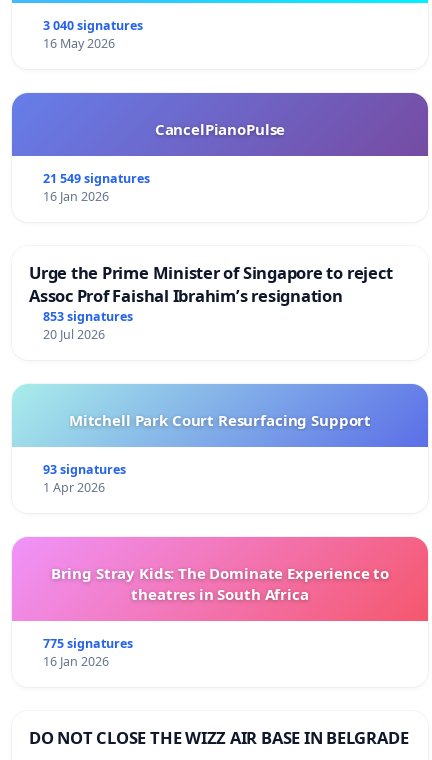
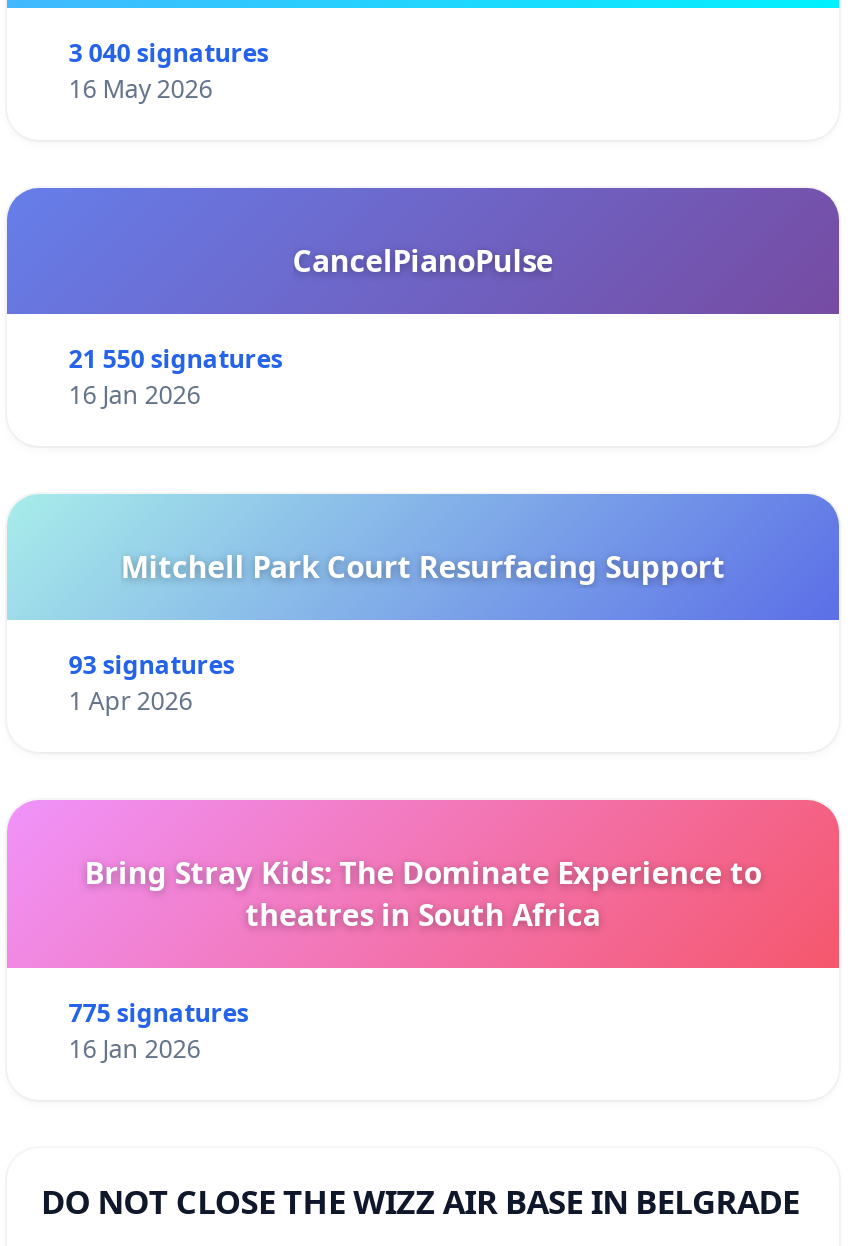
[43,170,150,187] 21 549 signatures -> [69,342,283,376] 21 550 signatures
[29,261,392,343] Urge the Prime Minister of Singapore to reject | Assoc Prof Faishal Ibrahim’s resignation | 853 signatures | 20 Jul 2026 -> none

